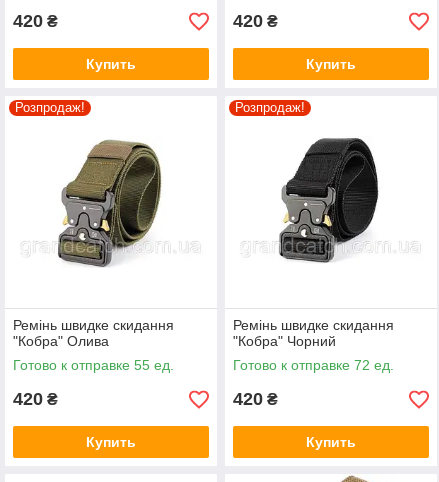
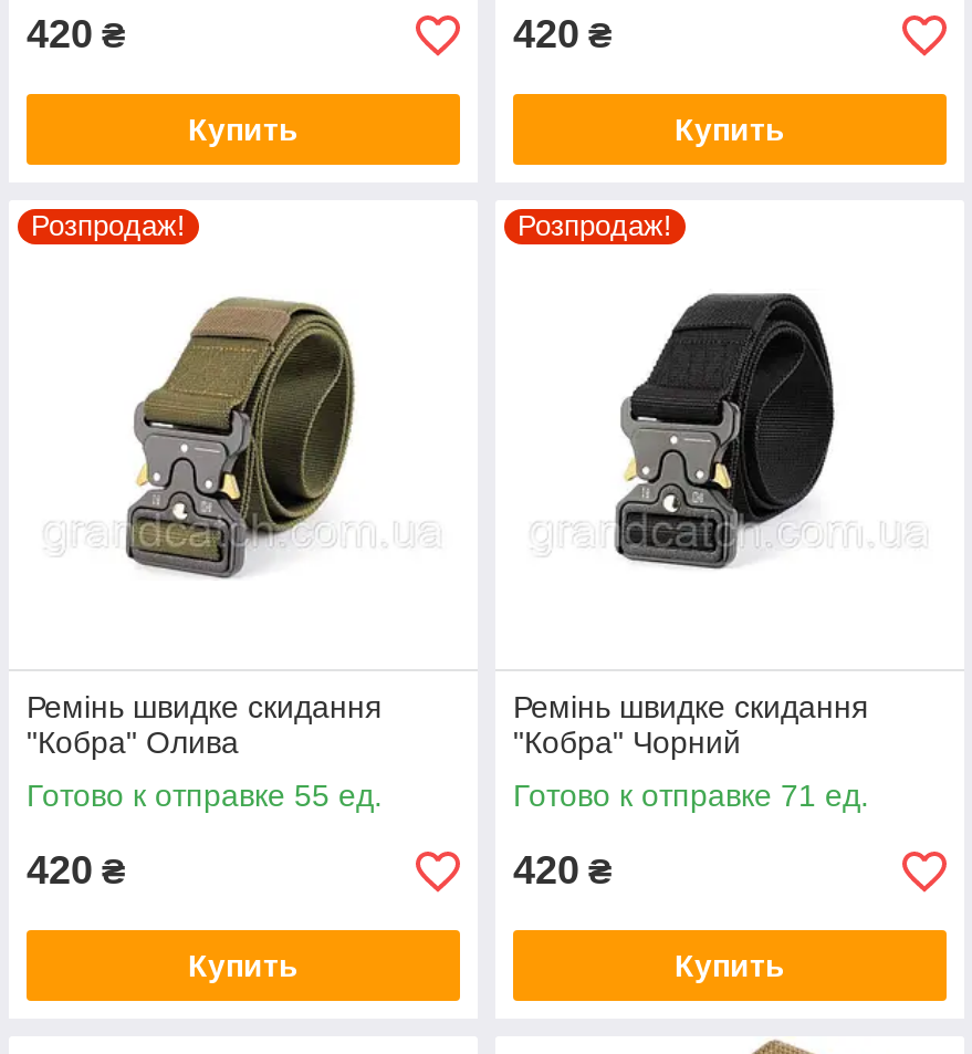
[233,357,394,373] Готово к отправке 72 ед. -> [513,778,869,813] Готово к отправке 71 ед.

